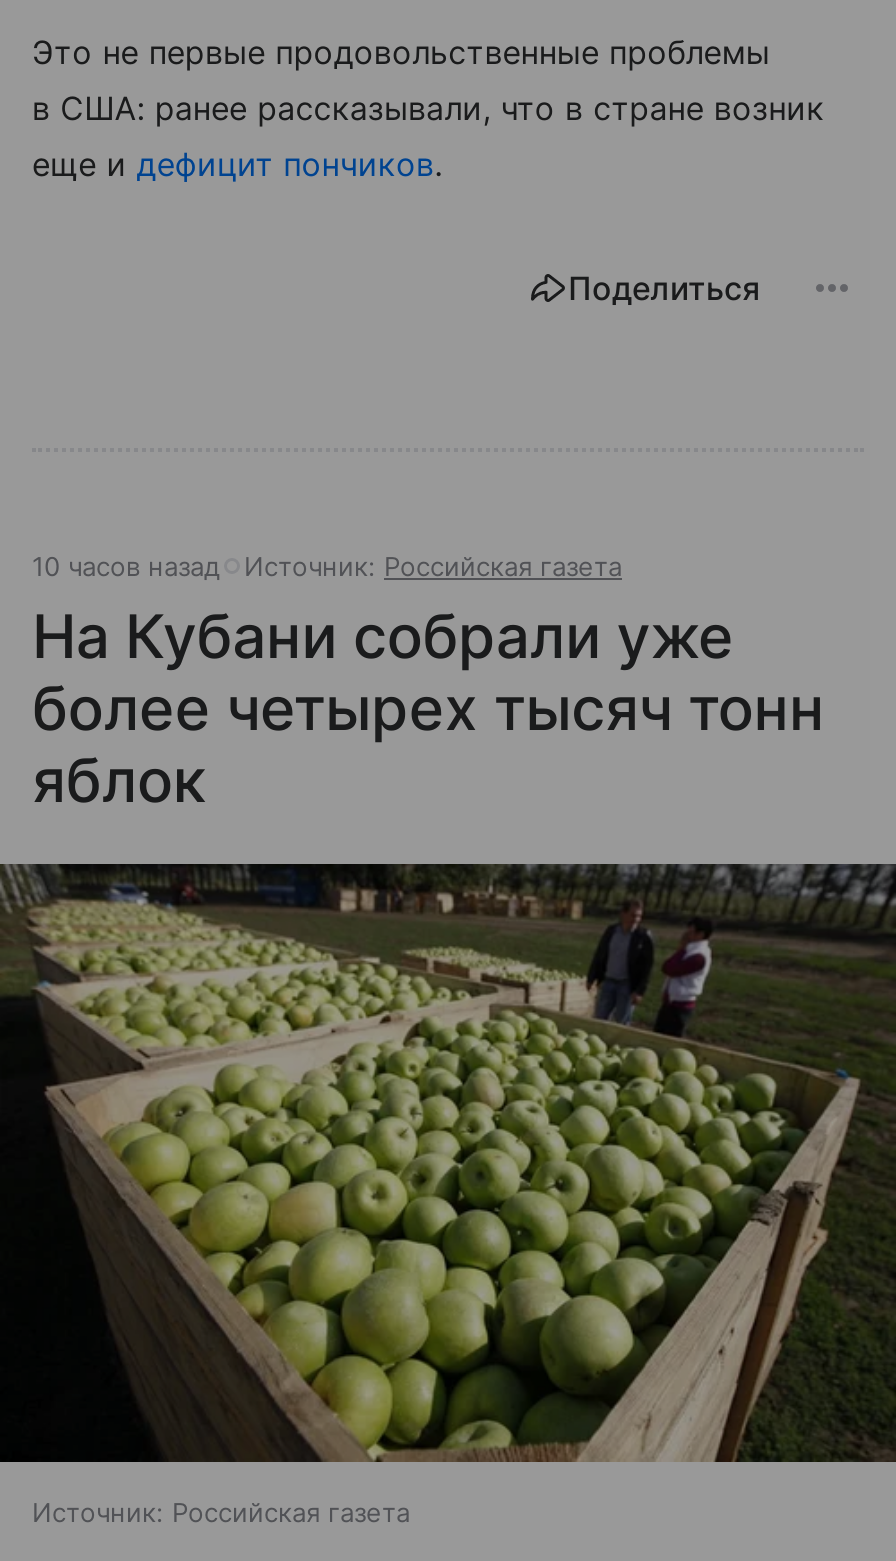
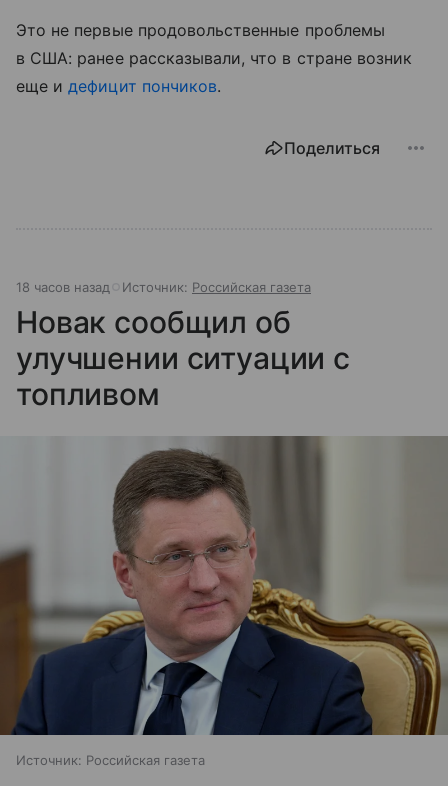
[32,549,622,581] 10 часов назад Источник: Российская газета -> [16,279,311,295] 18 часов назад Источник: Российская газета
[32,599,825,815] На Кубани собрали уже | более четырех тысяч тонн | яблок -> [16,304,350,412] Новак сообщил об | улучшении ситуации с | топливом
[6,862,890,1464] [image] -> [3,436,445,736] [image]

